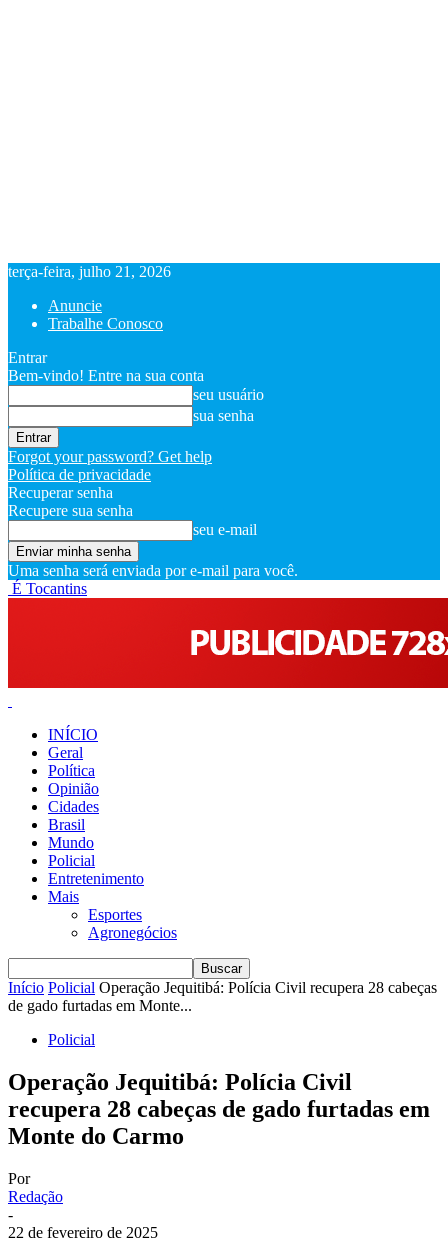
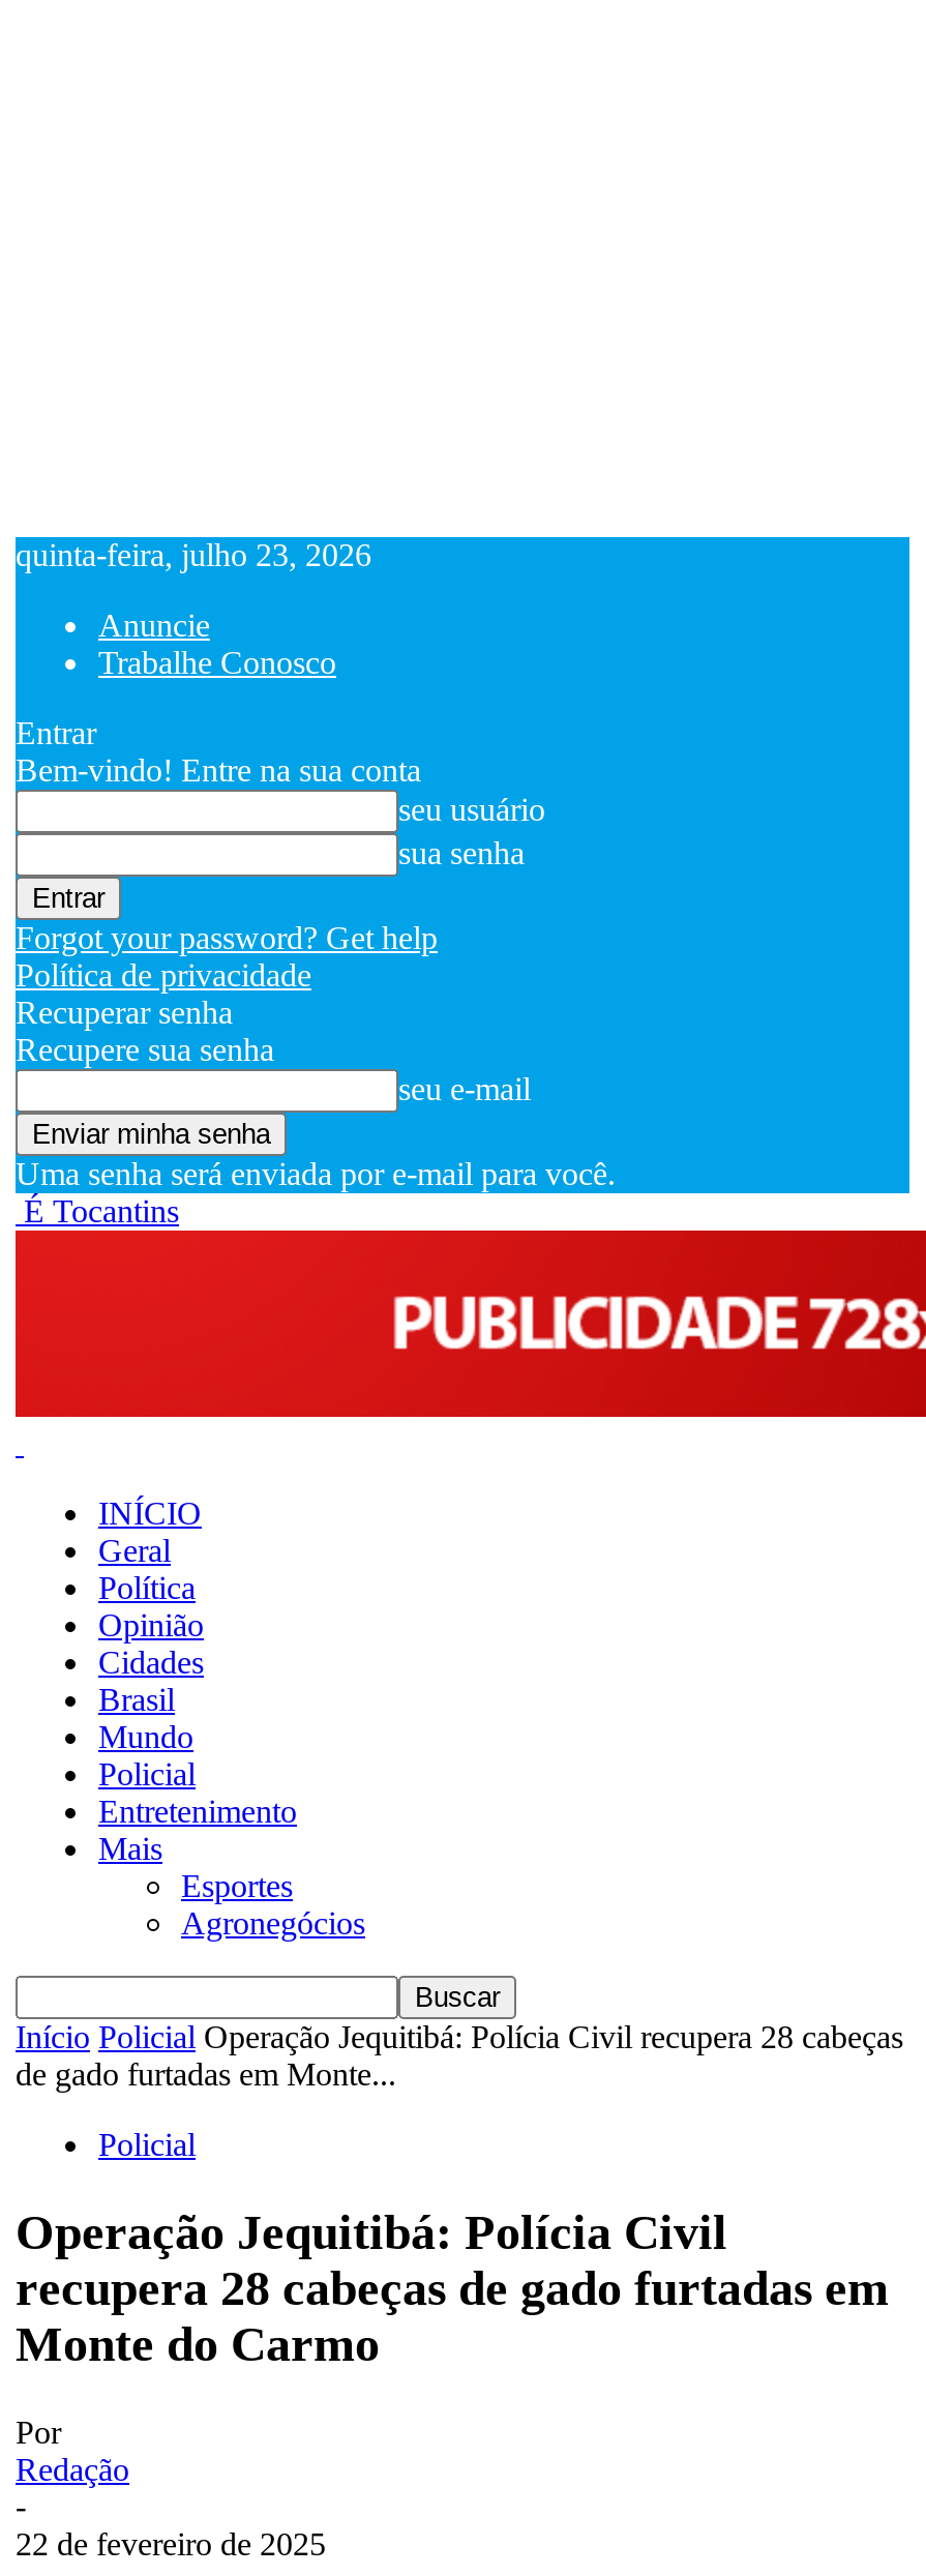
[8,263,171,280] terça-feira, julho 21, 2026 -> [16,537,371,572] quinta-feira, julho 23, 2026

